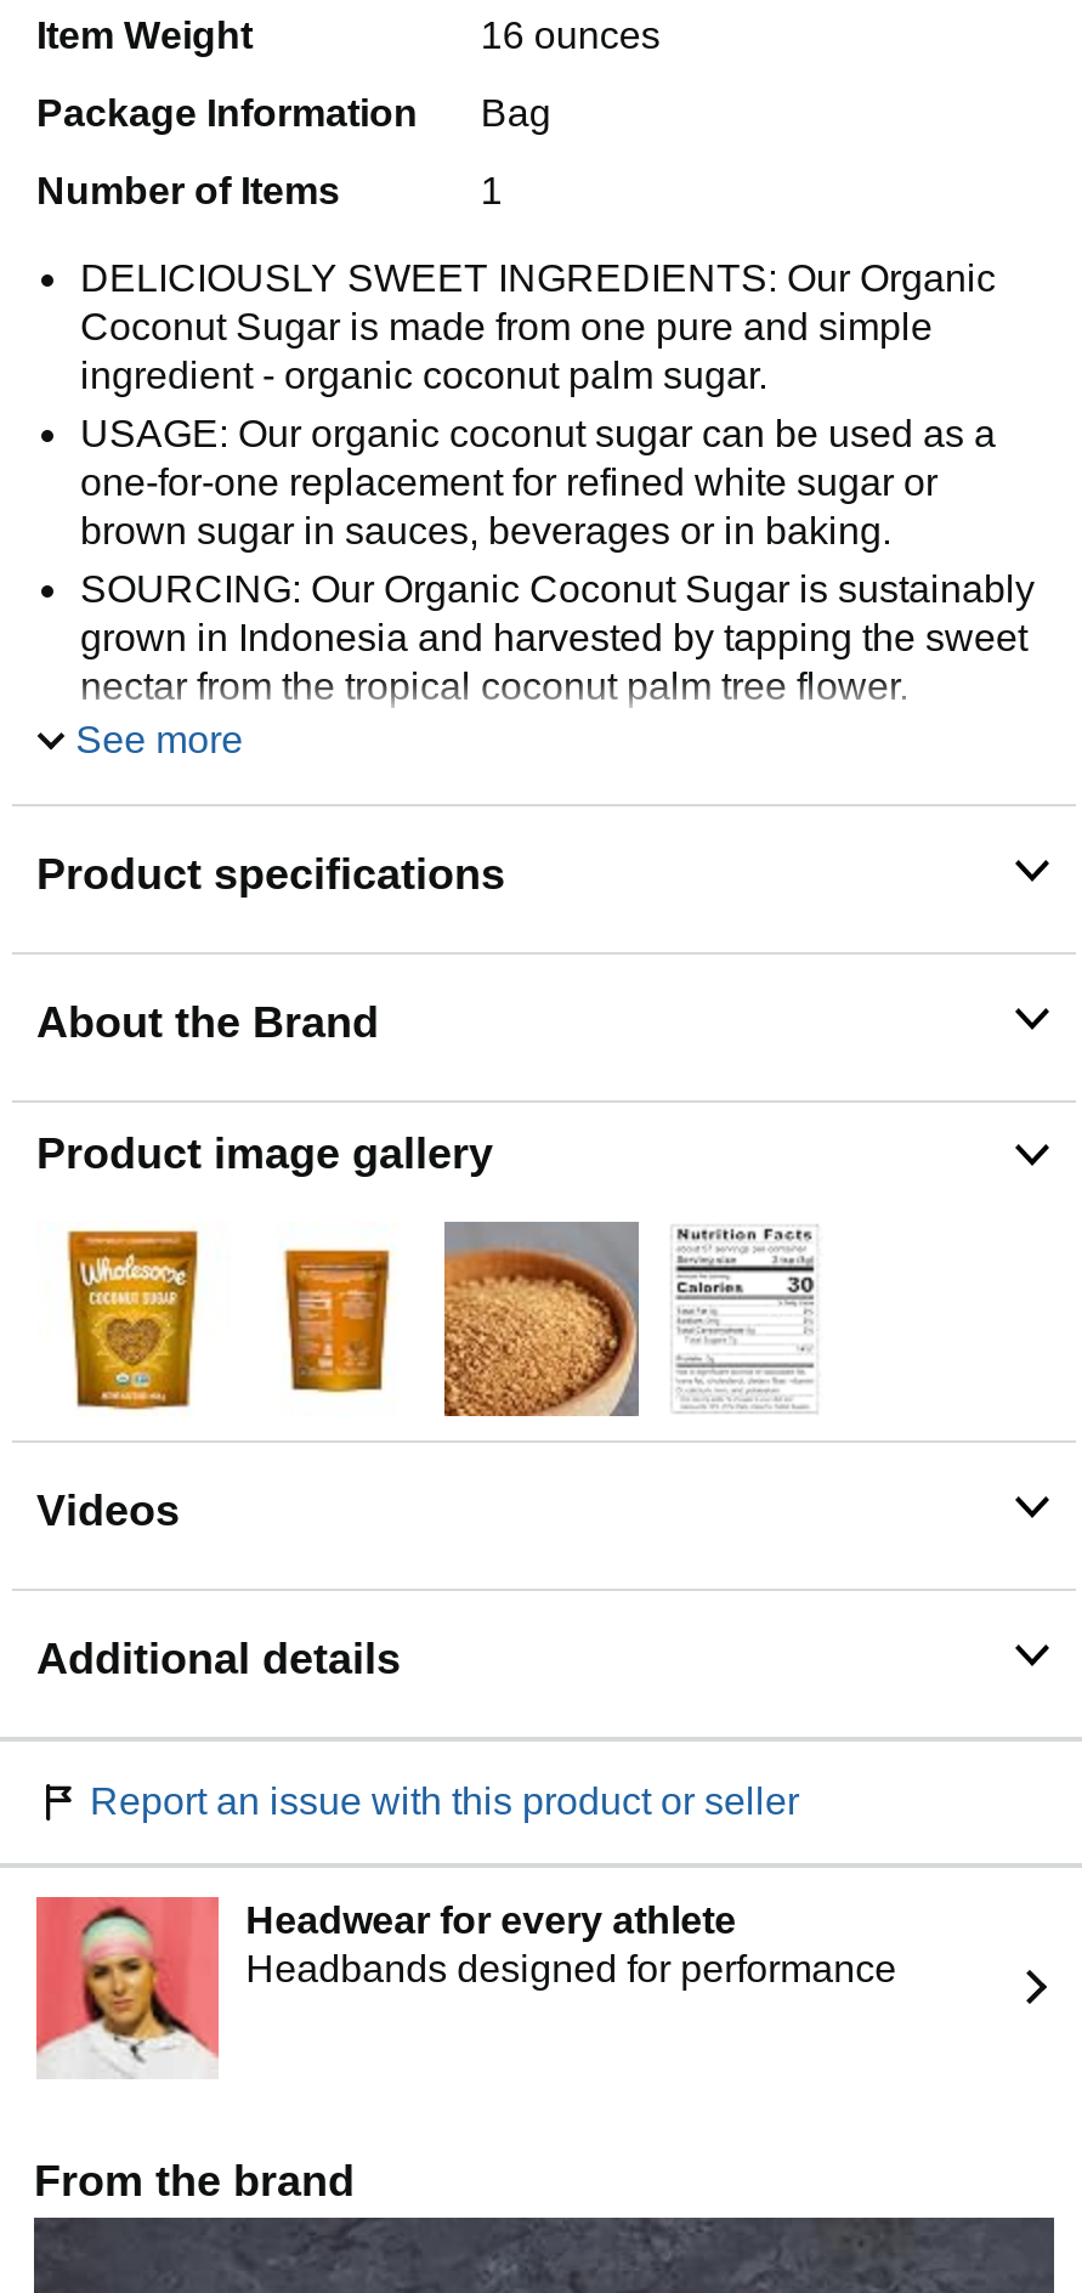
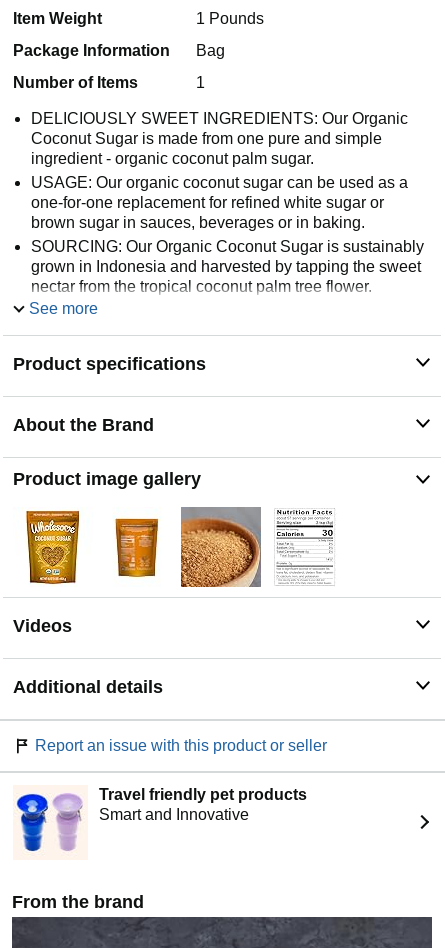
[481,13,660,55] 16 ounces -> [196,9,264,26] 1 Pounds
[34,1895,897,2079] [image] | Headwear for every athlete | Headbands designed for performance -> [13,785,307,859] [image] | Travel friendly pet products | Smart and Innovative

